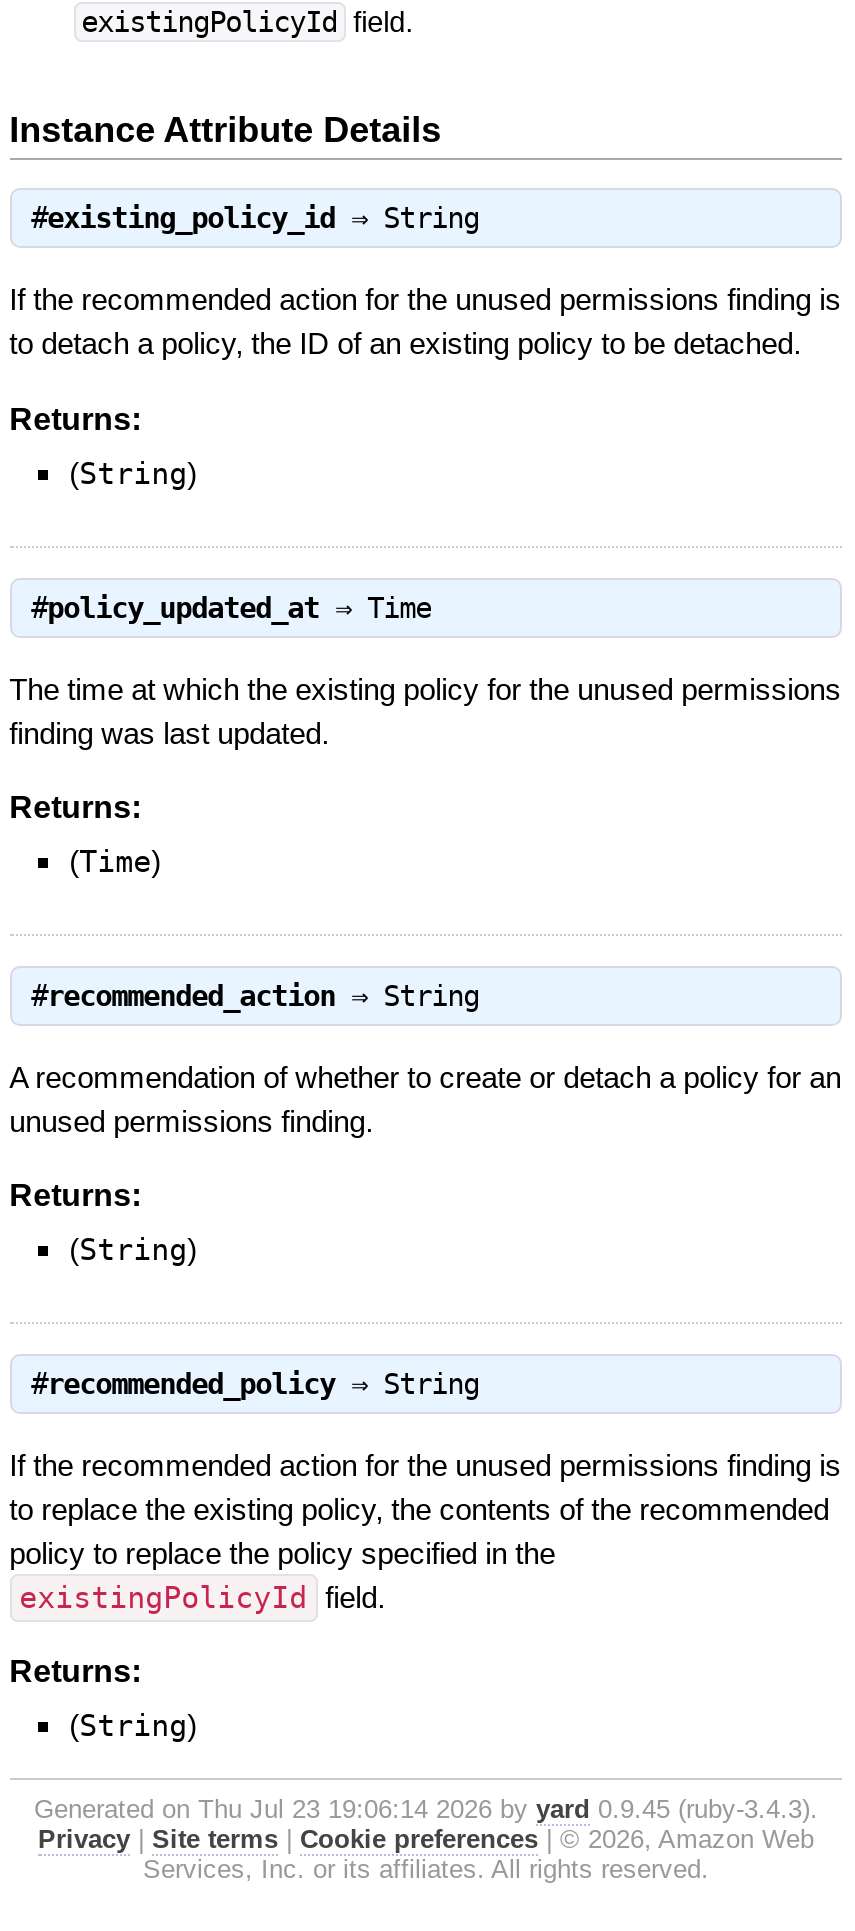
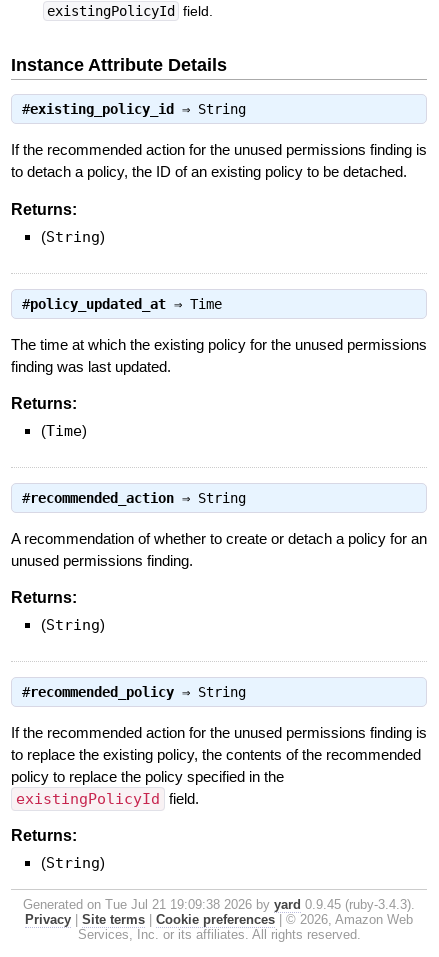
[34,1795,818,1825] Generated on Thu Jul 23 19:06:14 2026 by yard 0.9.45 (ruby-3.4.3). -> [23,897,415,912] Generated on Tue Jul 21 19:09:38 2026 by yard 0.9.45 (ruby-3.4.3).

